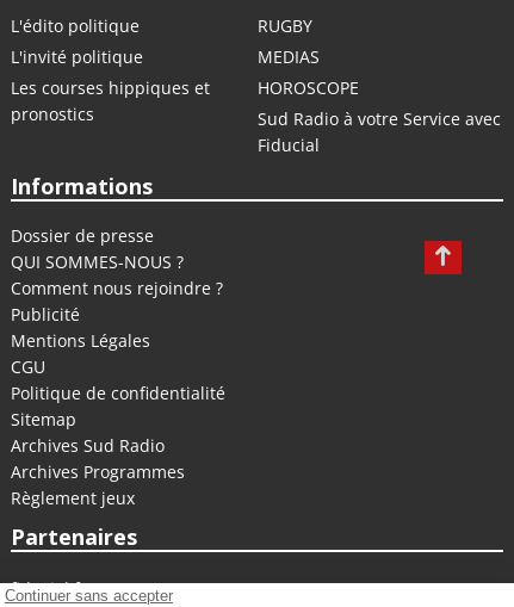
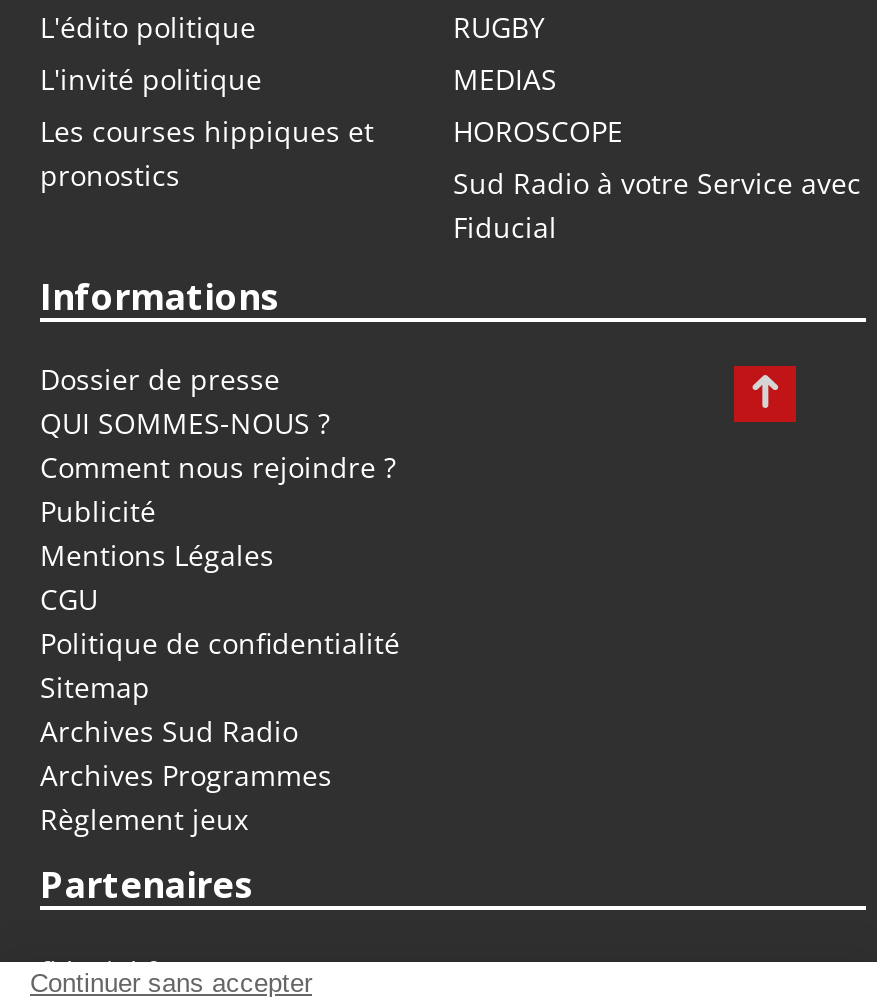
[423,228,463,275] [image] -> [732,364,798,444] [image]

